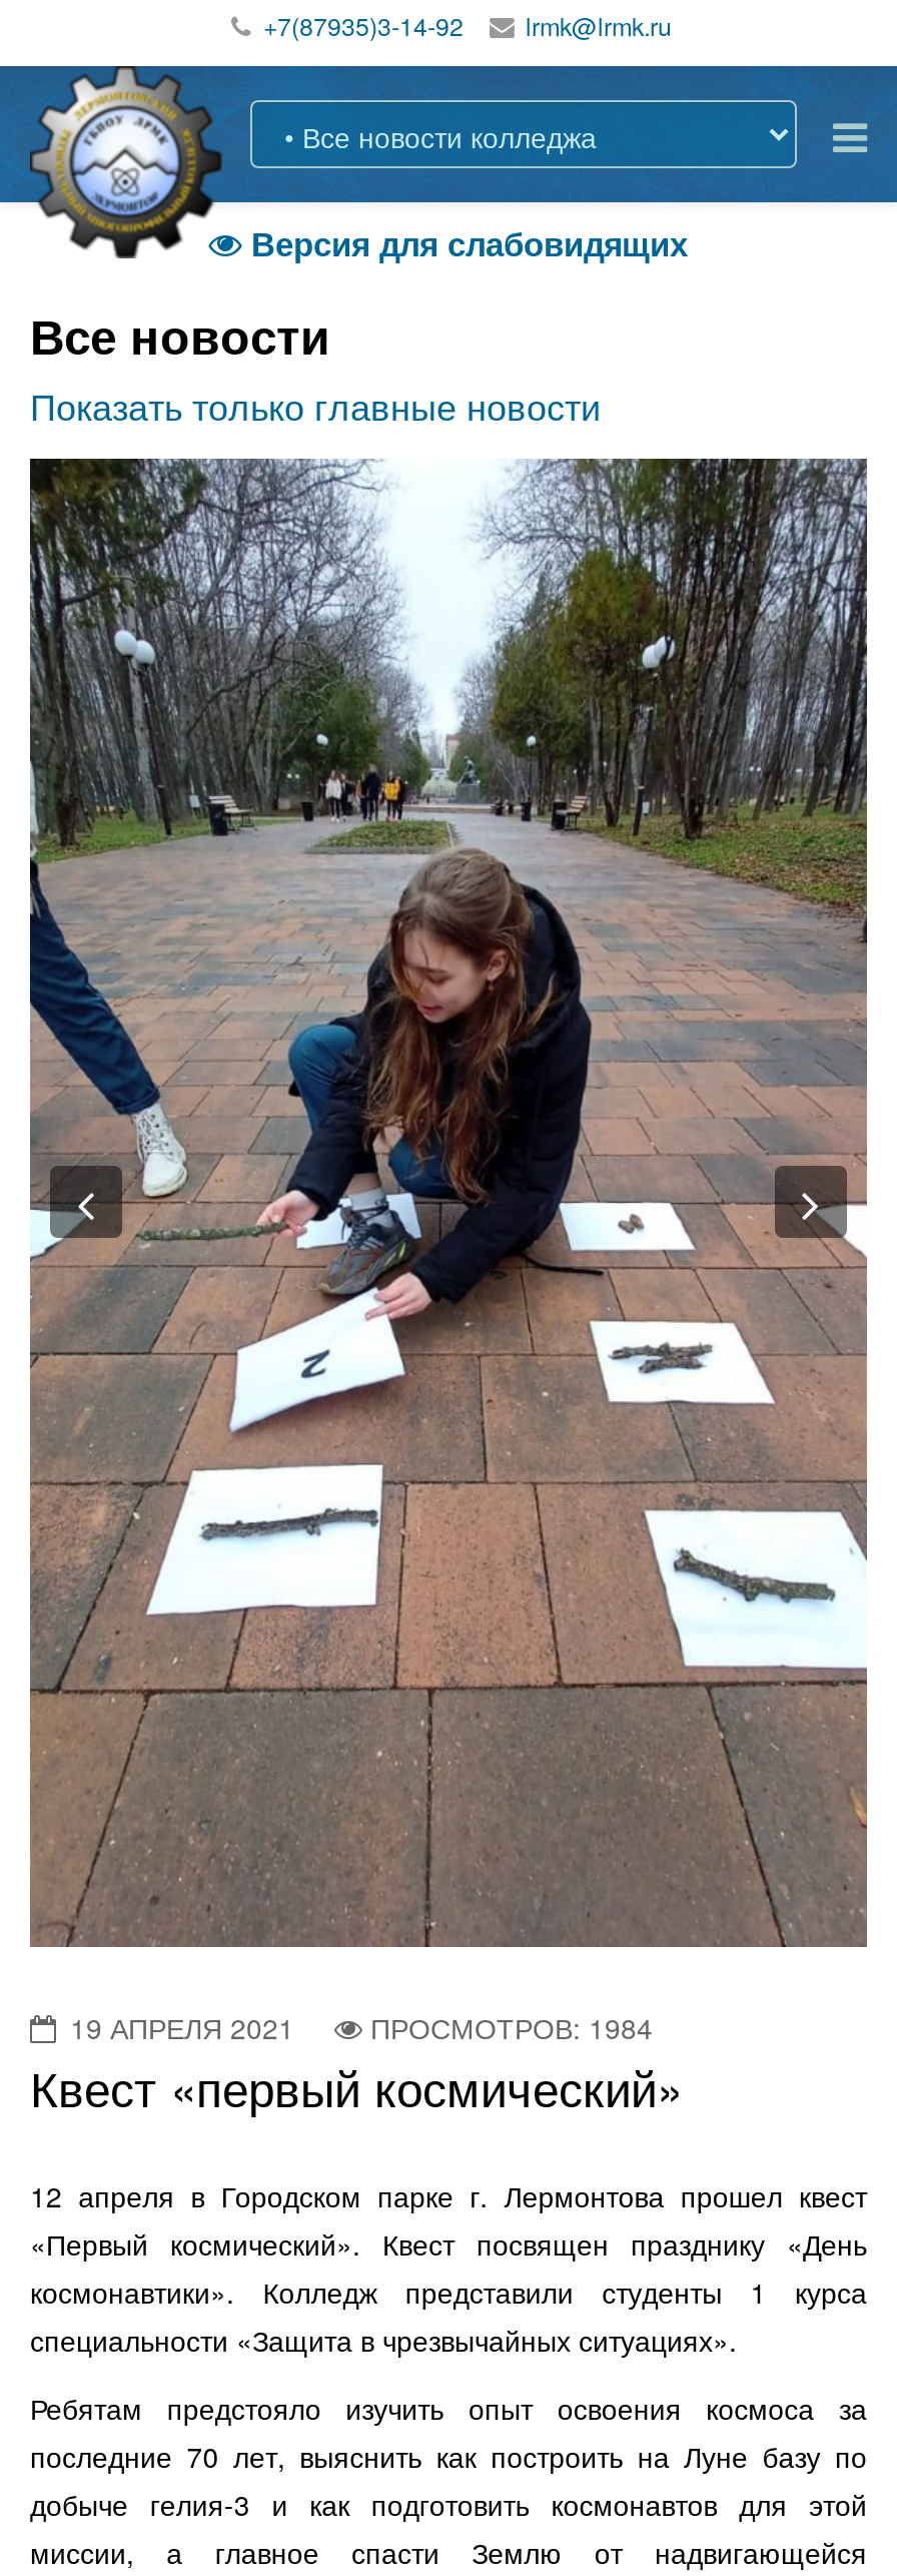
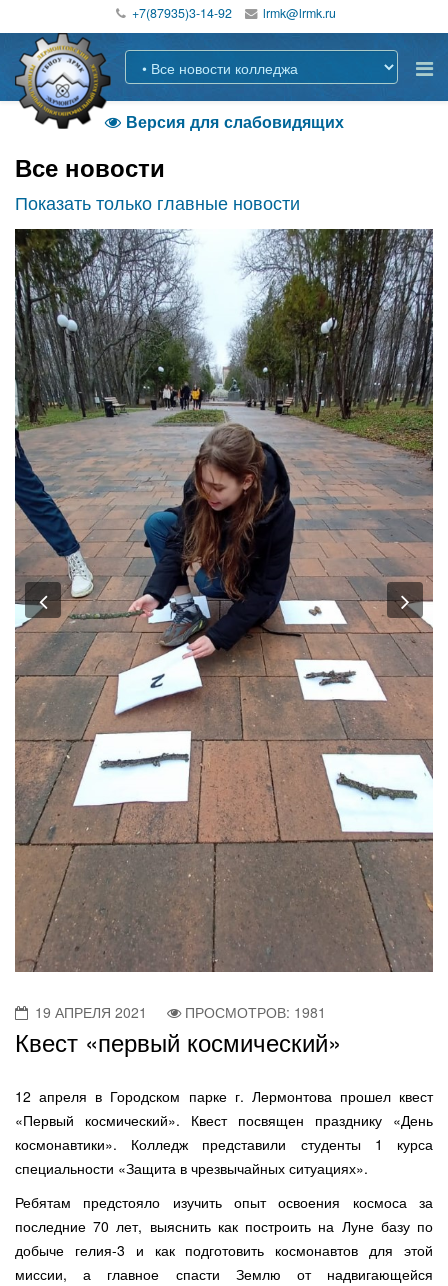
[70,2007,653,2047] 19 АПРЕЛЯ 2021 ПРОСМОТРОВ: 1984 -> [35,1002,326,1022] 19 АПРЕЛЯ 2021 ПРОСМОТРОВ: 1981

